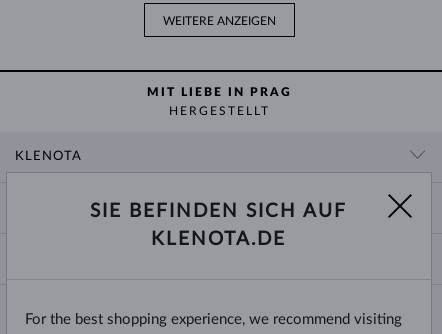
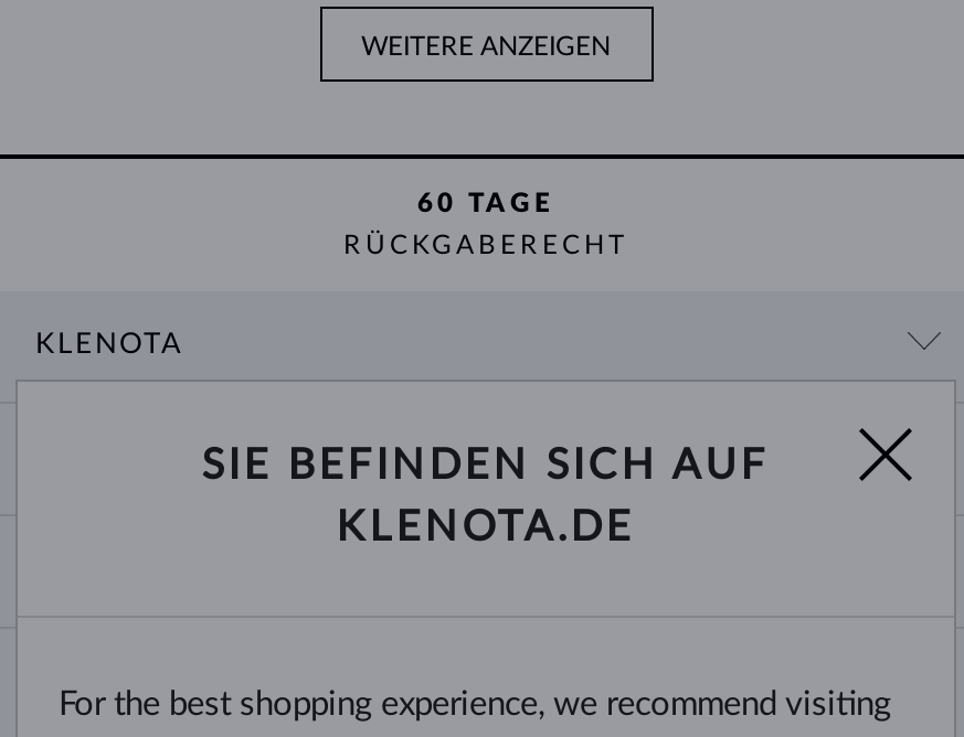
[146,86,291,98] MIT LIEBE IN PRAG -> [417,191,554,217] 60 TAGE
[168,105,269,117] HERGESTELLT -> [343,233,628,259] RÜCKGABERECHT

